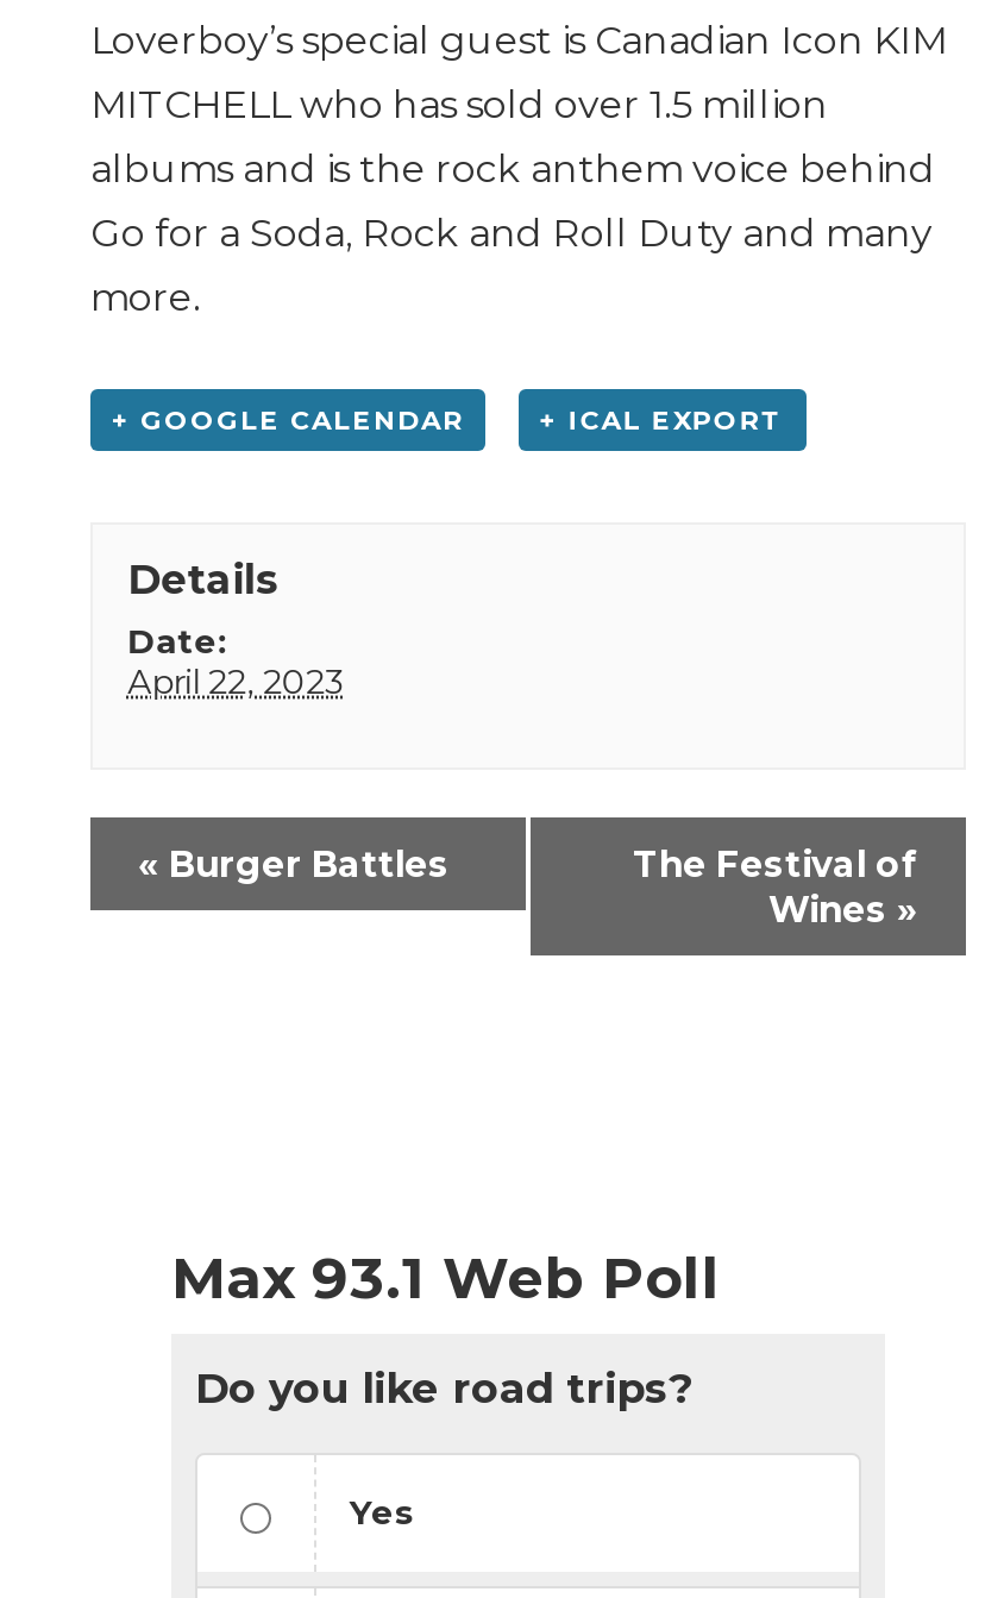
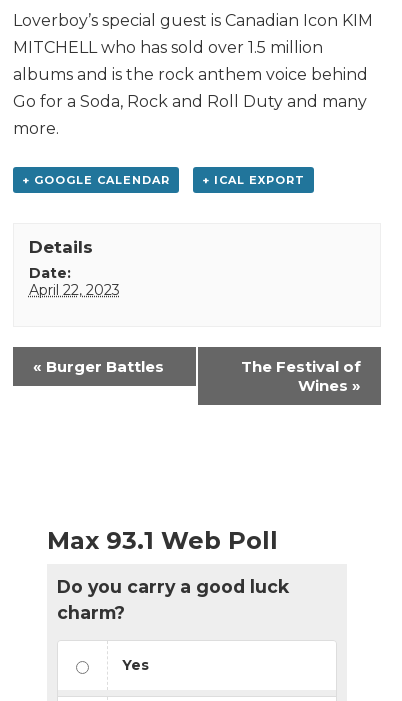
[195,1362,692,1412] Do you like road trips? -> [57,576,289,623] Do you carry a good luck | charm?

